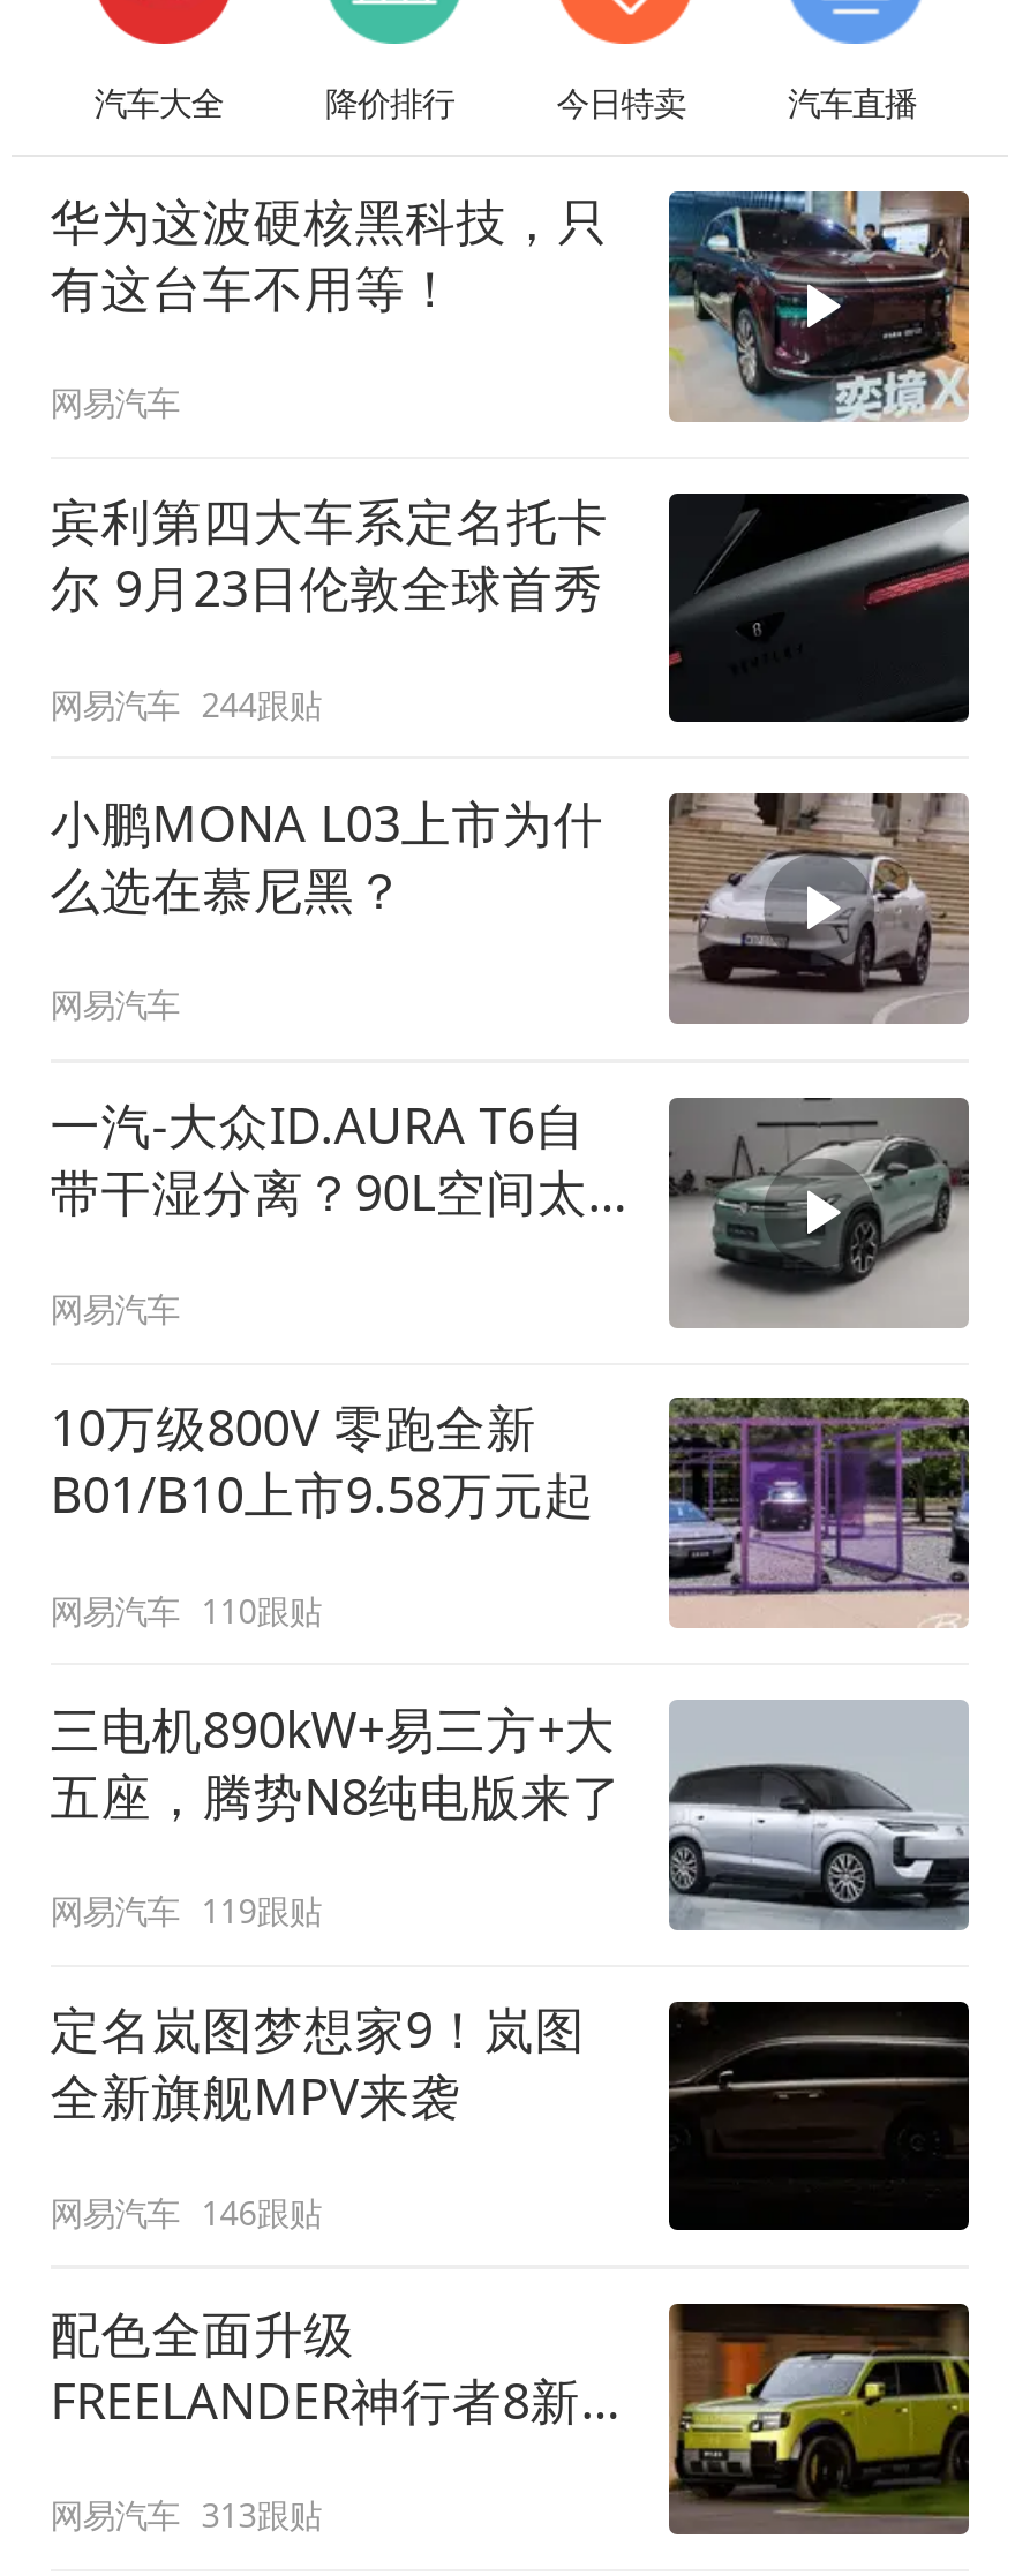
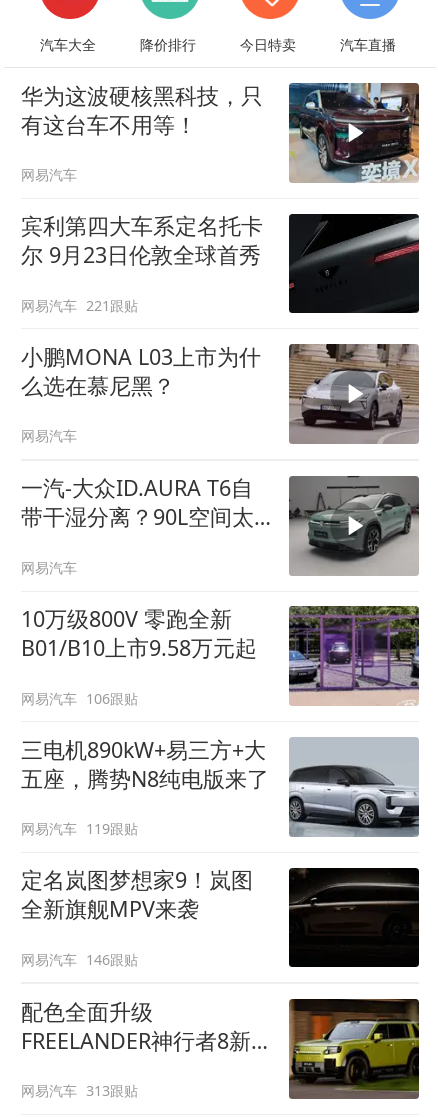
[50,682,321,726] 网易汽车 244跟贴 -> [21,296,138,315] 网易汽车 221跟贴
[50,1588,321,1632] 网易汽车 110跟贴 -> [21,689,138,708] 网易汽车 106跟贴

